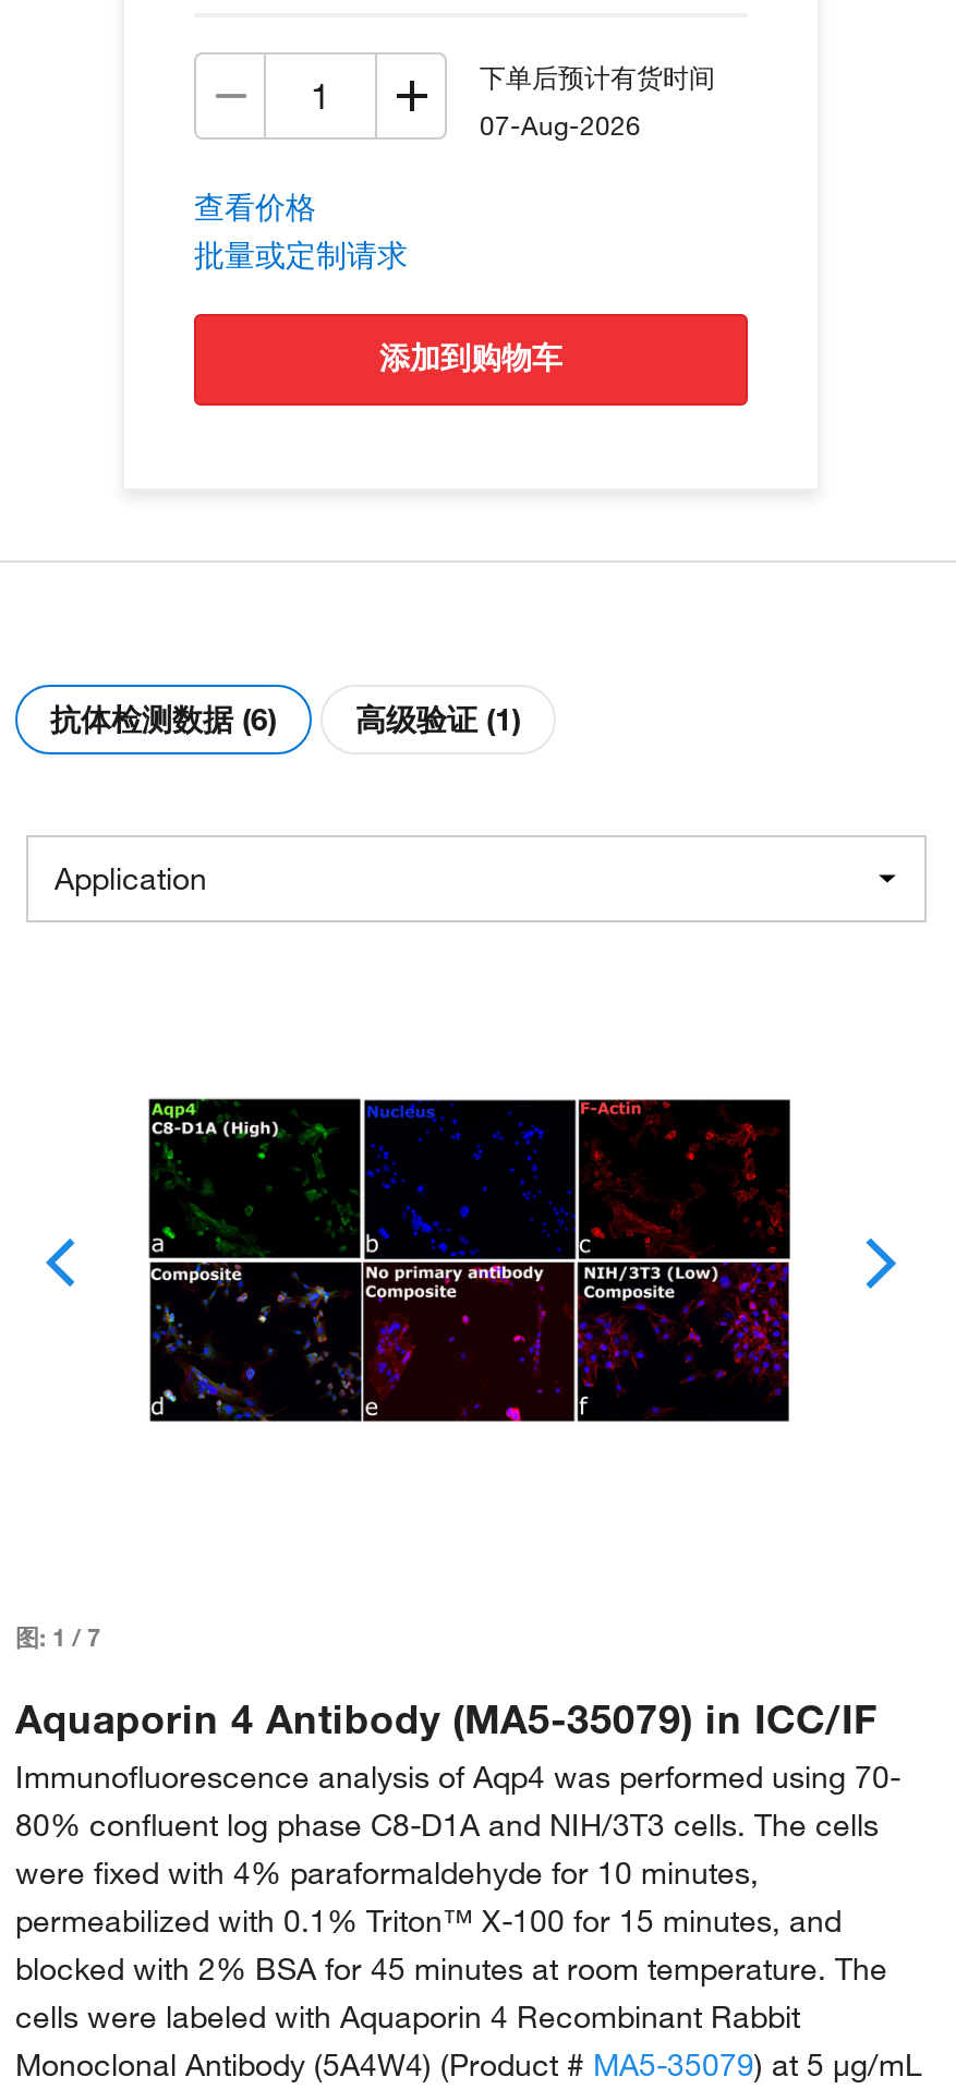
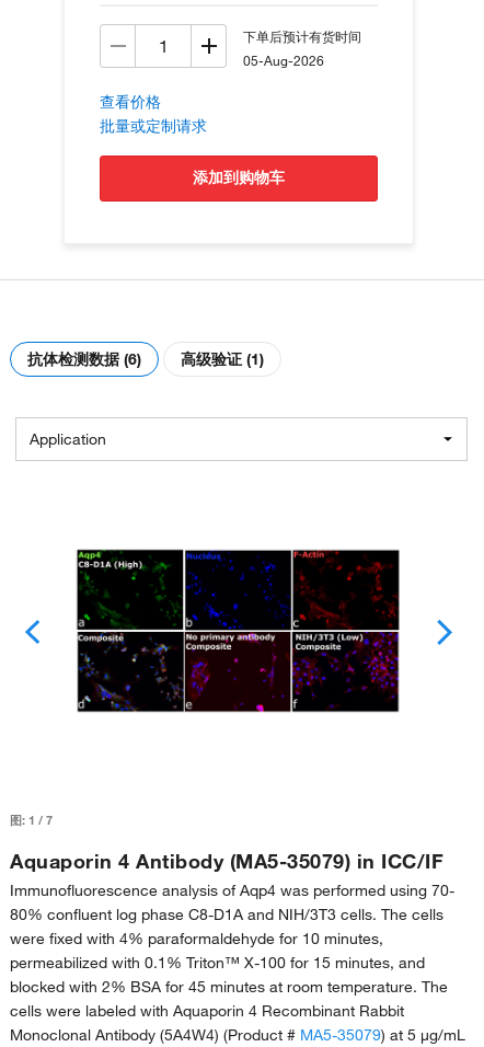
[480,106,641,141] 07-Aug-2026 -> [243,51,324,69] 05-Aug-2026

